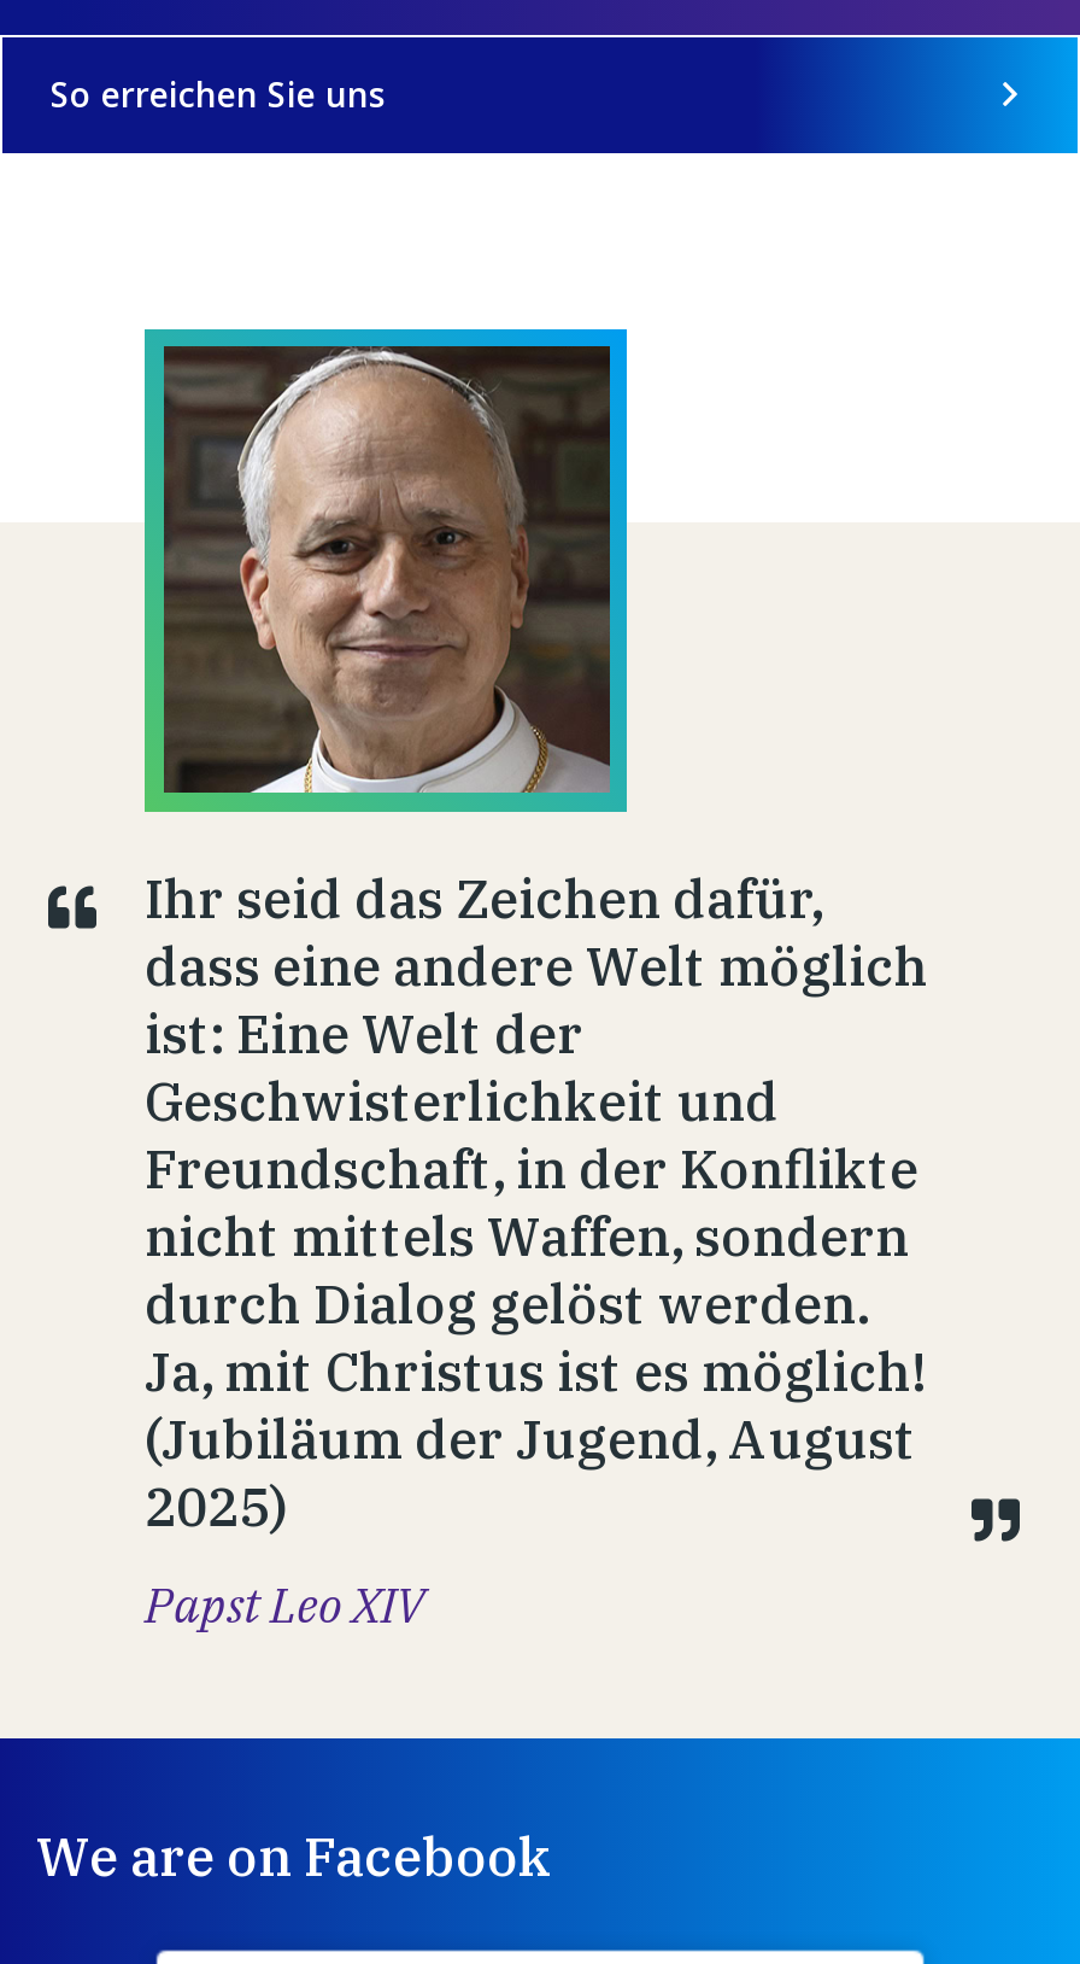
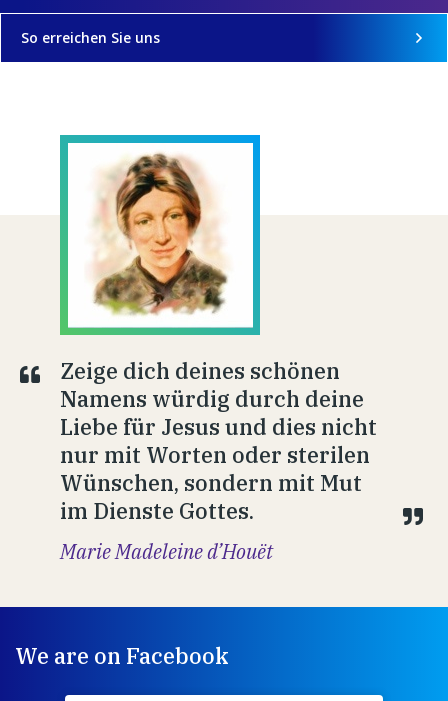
[162,344,612,795] [image] -> [67,142,254,237] [image]
[145,863,928,1637] Ihr seid das Zeichen dafür, | dass eine andere Welt möglich | ist: Eine Welt der | Geschwisterlichkeit und | Freundschaft, in der Konflikte | nicht mittels Waffen, sondern | durch Dialog gelöst werden. | Ja, mit Christus ist es möglich! | (Jubiläum der Jugend, August | 2025) | Papst Leo XIV -> [60,356,377,565] Zeige dich deines schönen | Namens würdig durch deine | Liebe für Jesus und dies nicht | nur mit Worten oder sterilen | Wünschen, sondern mit Mut | im Dienste Gottes. | Marie Madeleine d’Houët

